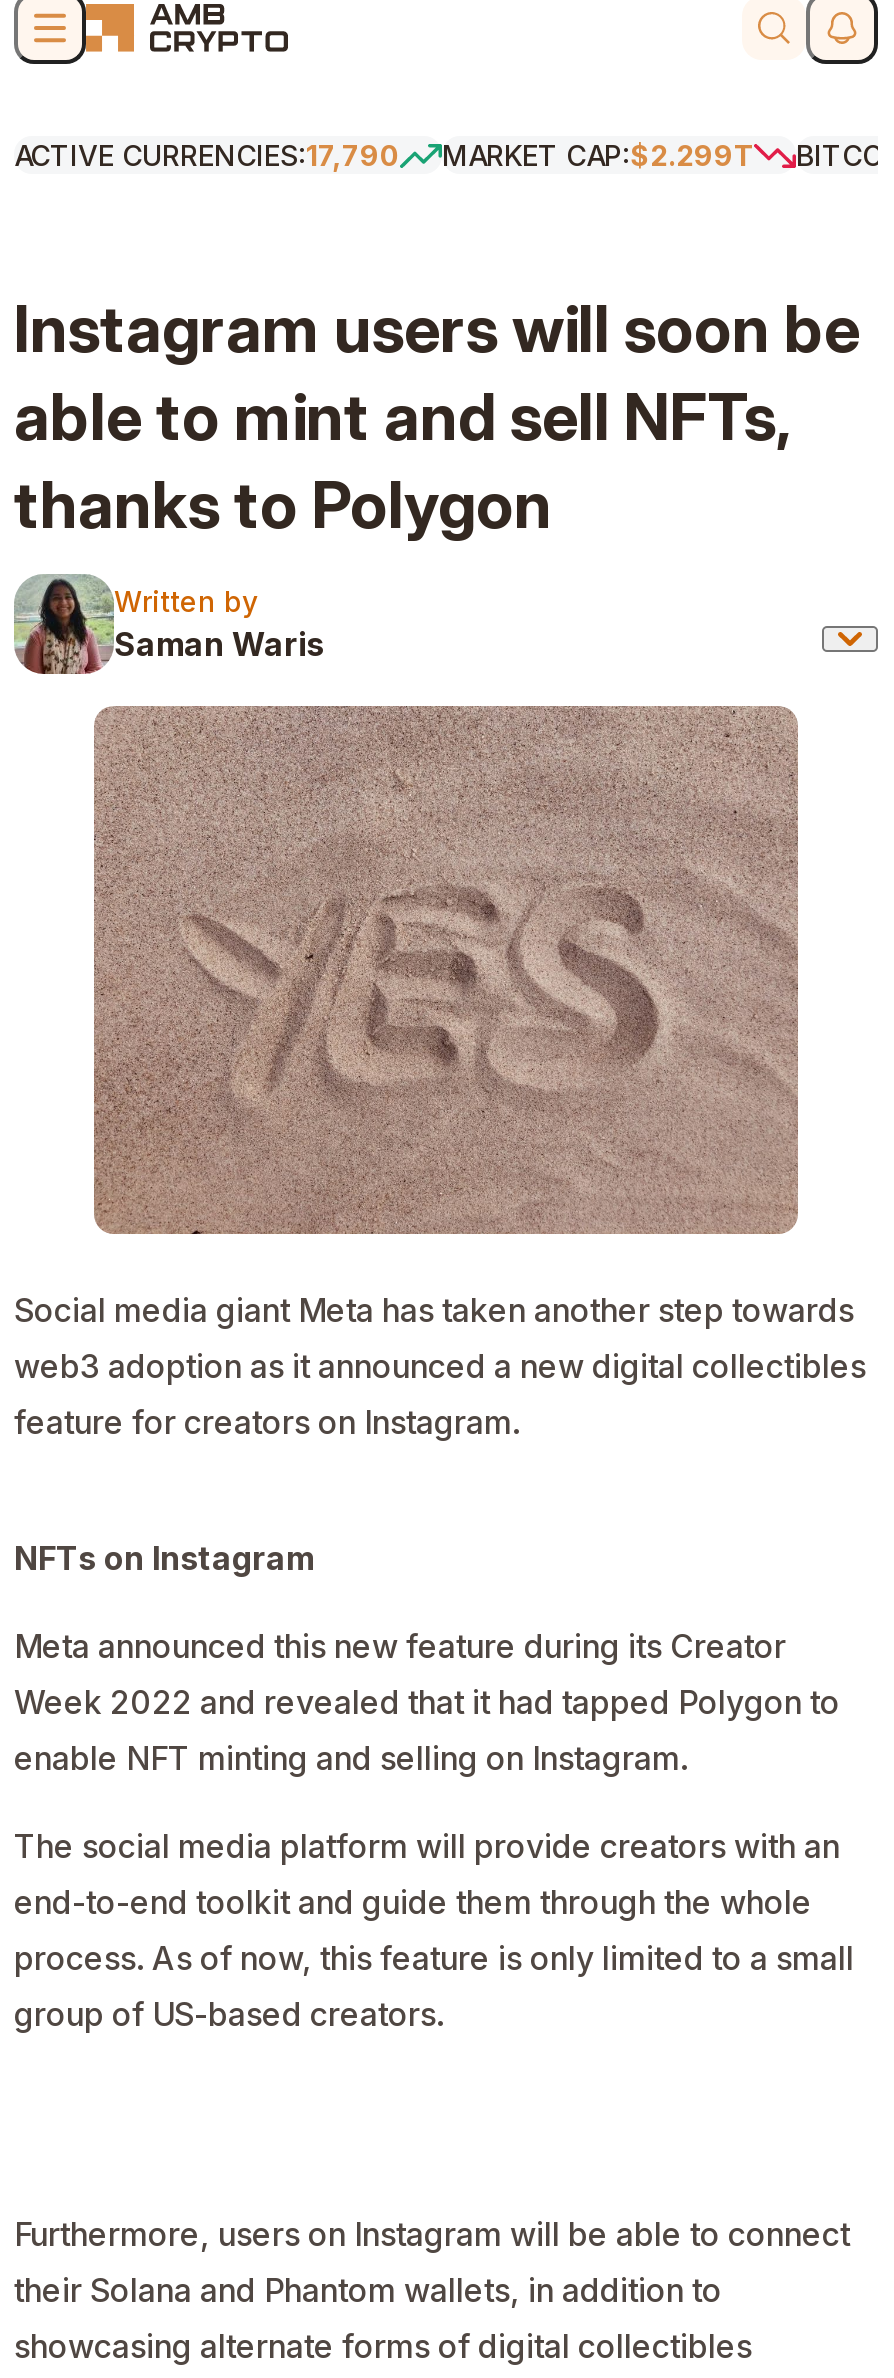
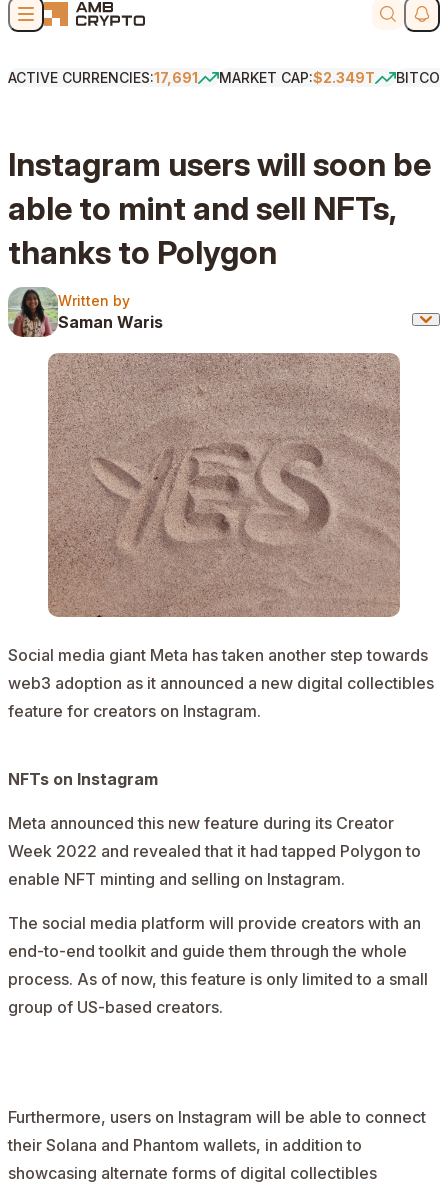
[14,138,400,172] ACTIVE CURRENCIES:17,790 -> [8,69,198,86] ACTIVE CURRENCIES:17,691
[442,138,754,172] MARKET CAP:$2.299T -> [219,69,375,86] MARKET CAP:$2.349T

